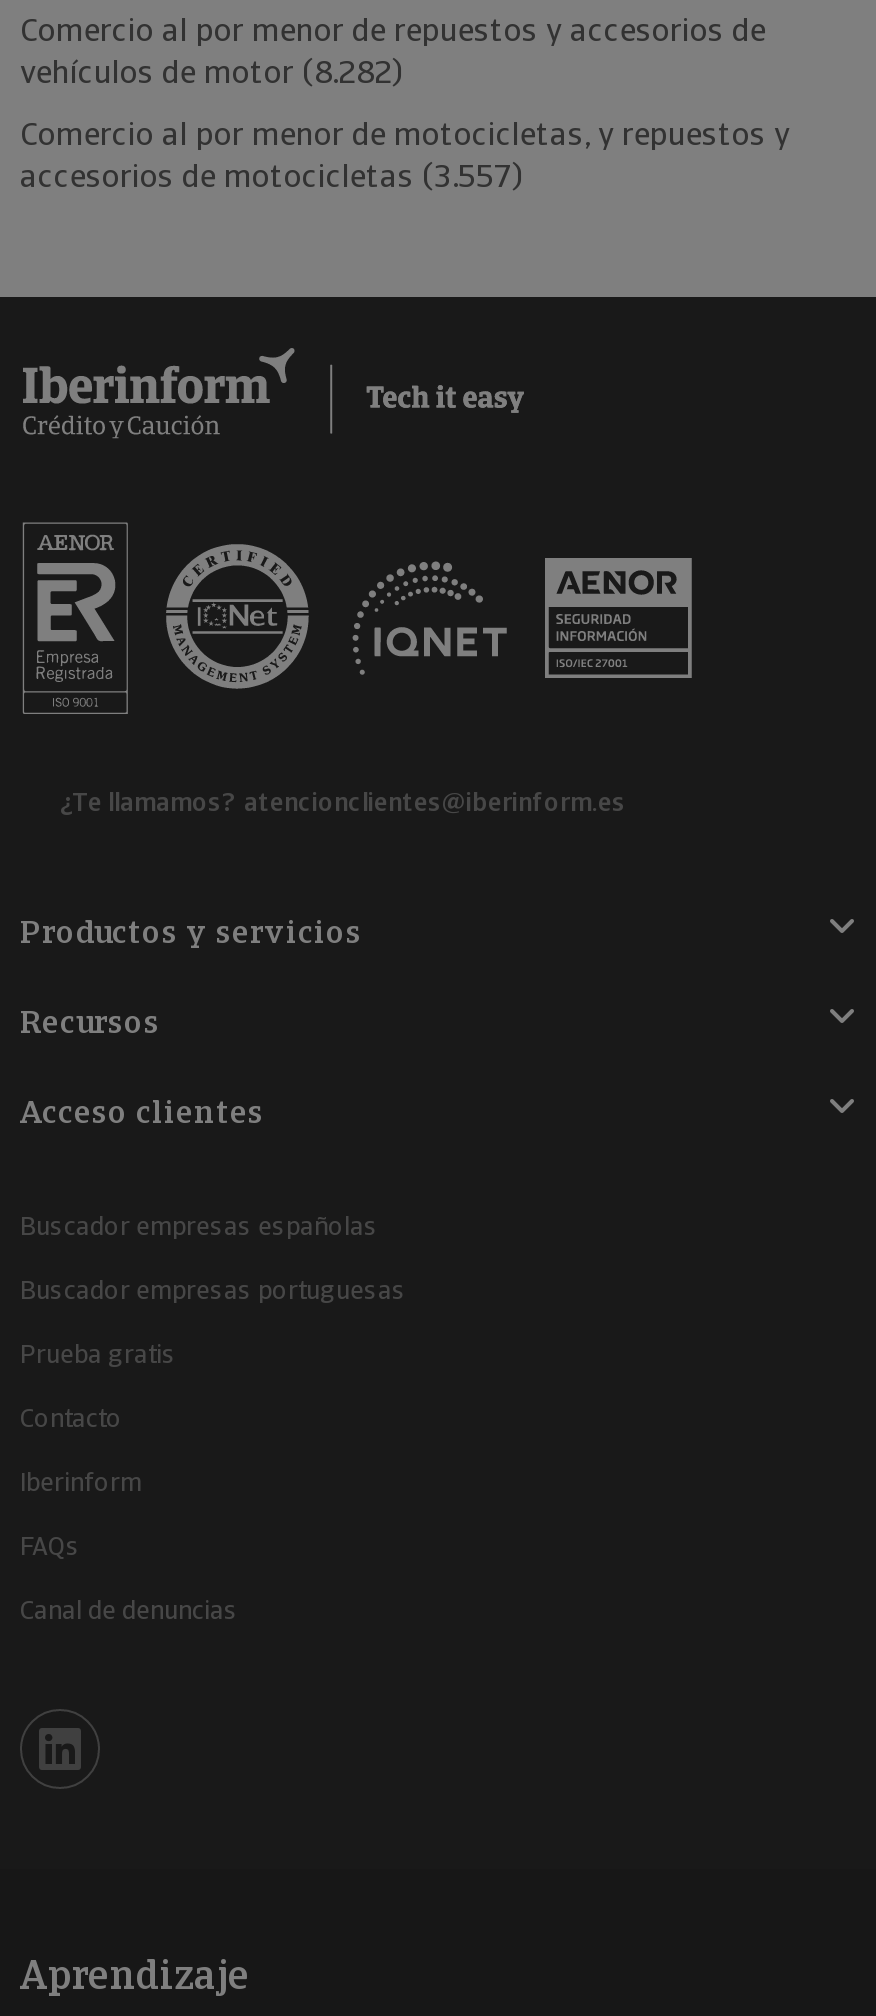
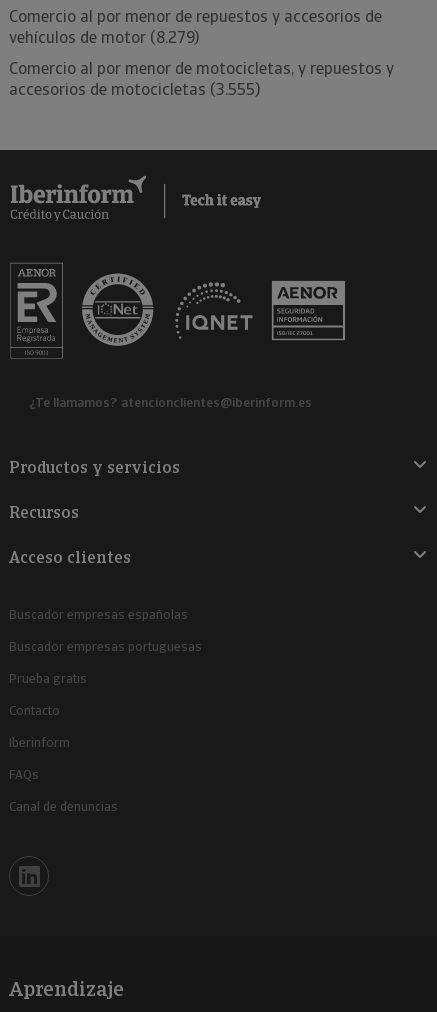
[20,51,402,93] vehículos de motor (8.282) -> [9,27,199,48] vehículos de motor (8.279)
[20,155,522,197] accesorios de motocicletas (3.557) -> [9,79,260,100] accesorios de motocicletas (3.555)

